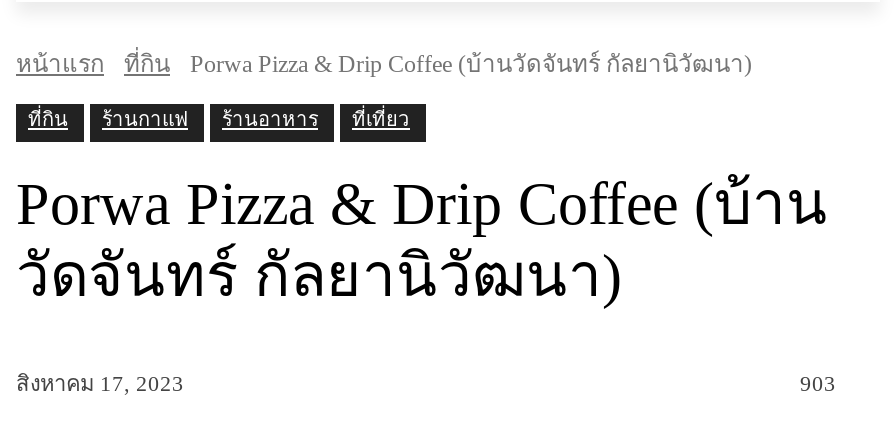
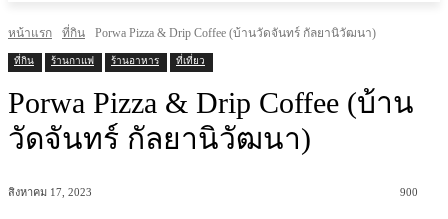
[800,371,836,395] 903 -> [400,186,418,198] 900

